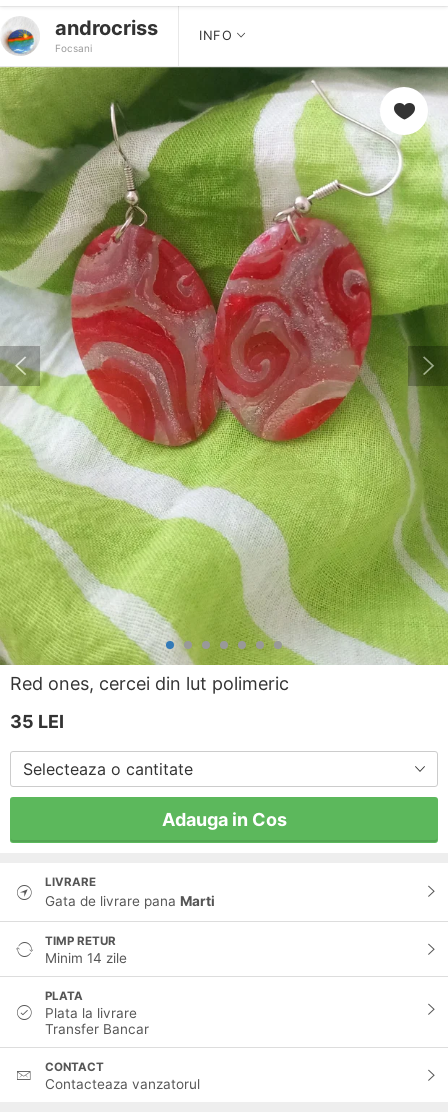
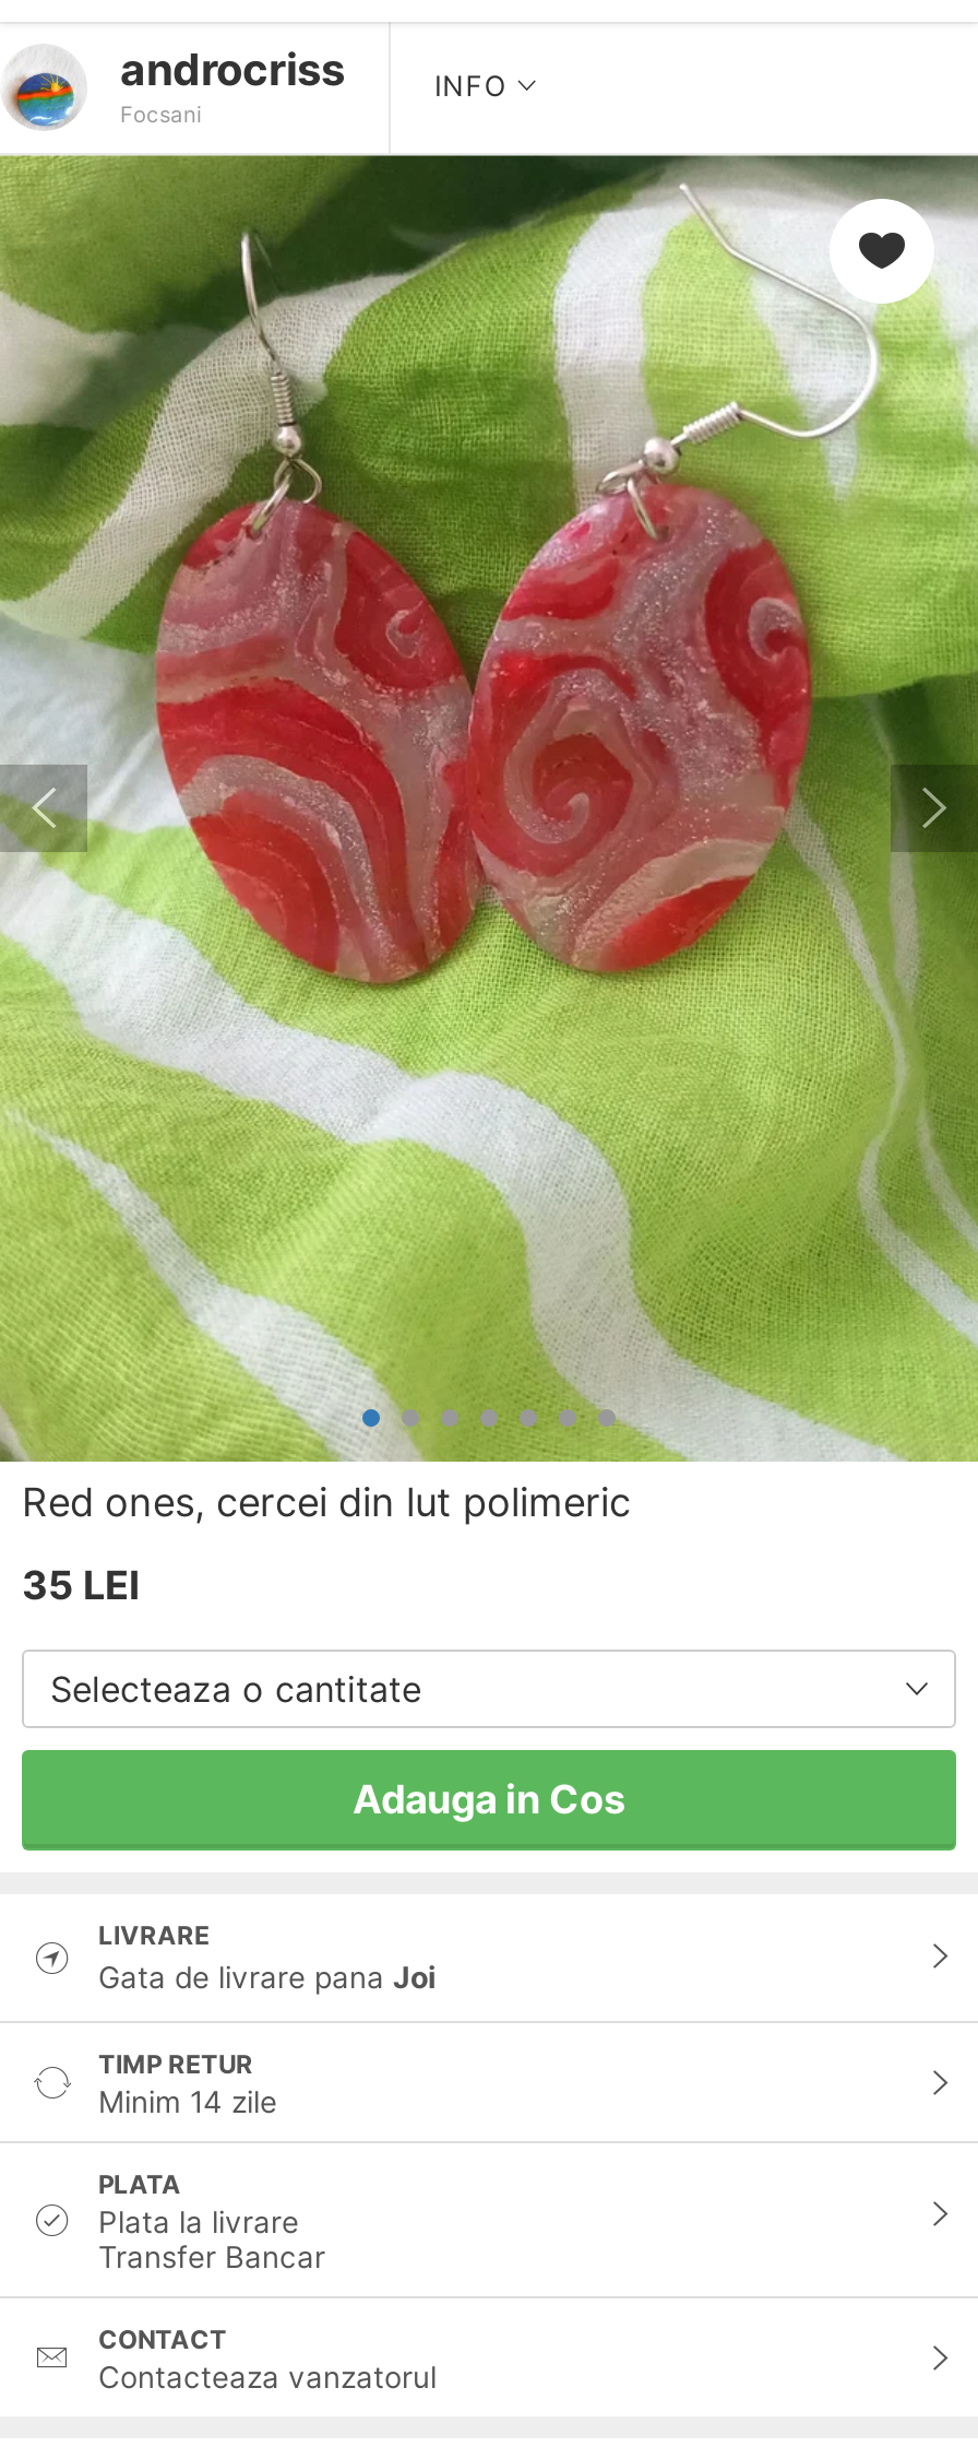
[45,893,215,909] Gata de livrare pana Marti -> [98,1960,437,1995] Gata de livrare pana Joi

